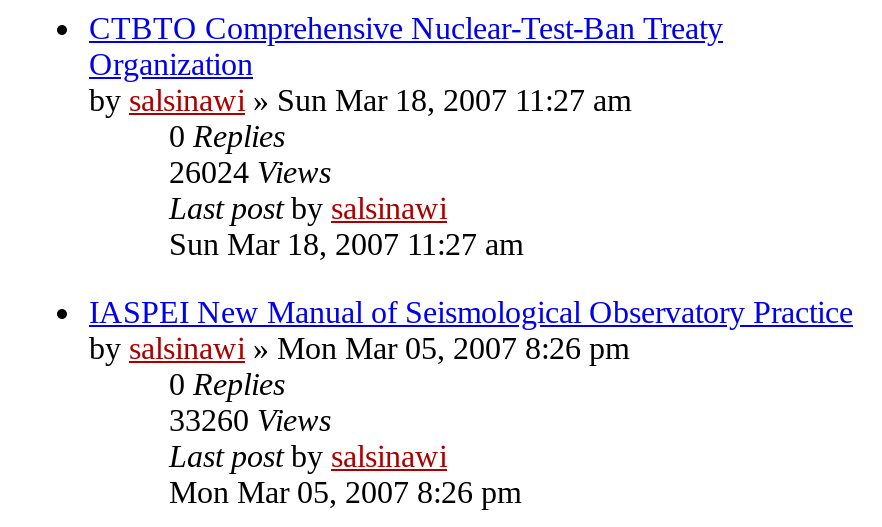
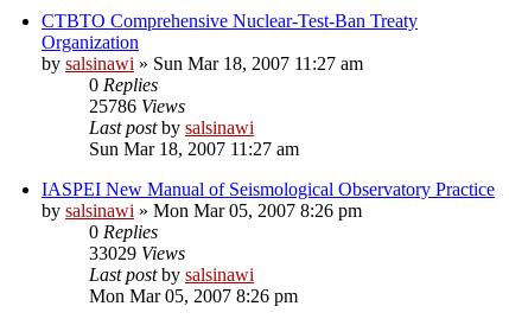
[169,155,331,189] 26024 Views -> [89,96,185,116] 25786 Views
[169,403,331,437] 33260 Views -> [89,243,185,263] 33029 Views

